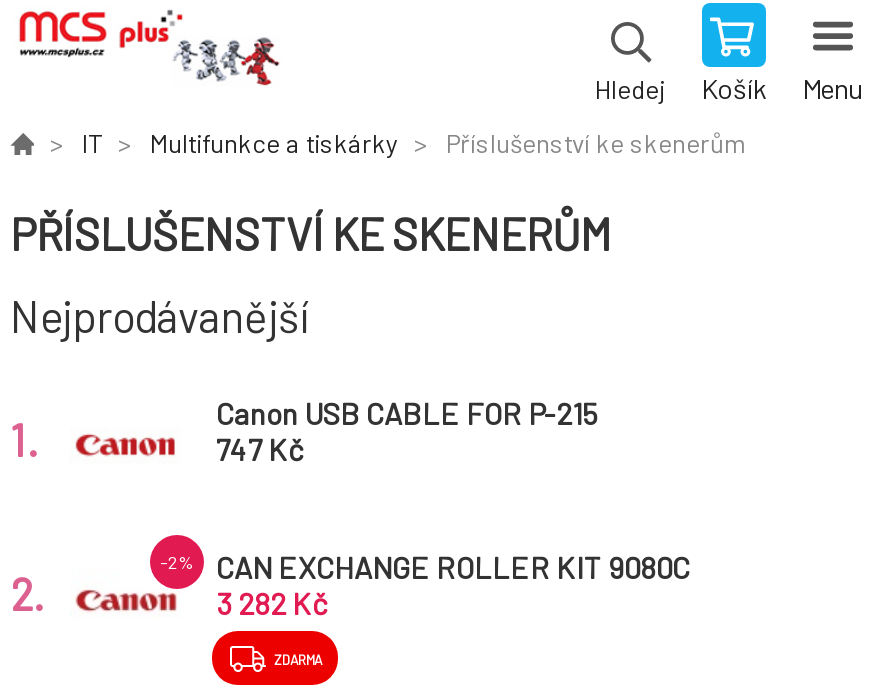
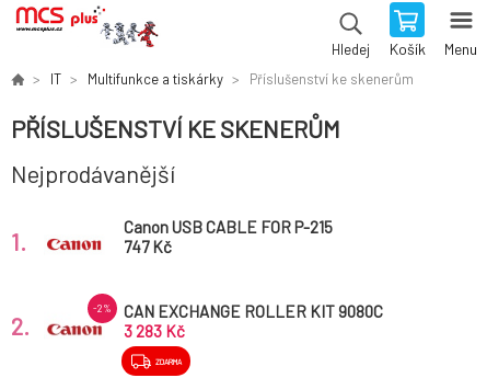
[216,585,328,621] 3 282 Kč -> [124,321,185,341] 3 283 Kč

